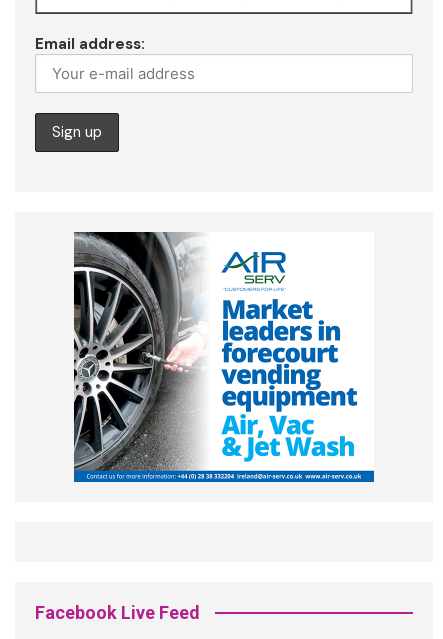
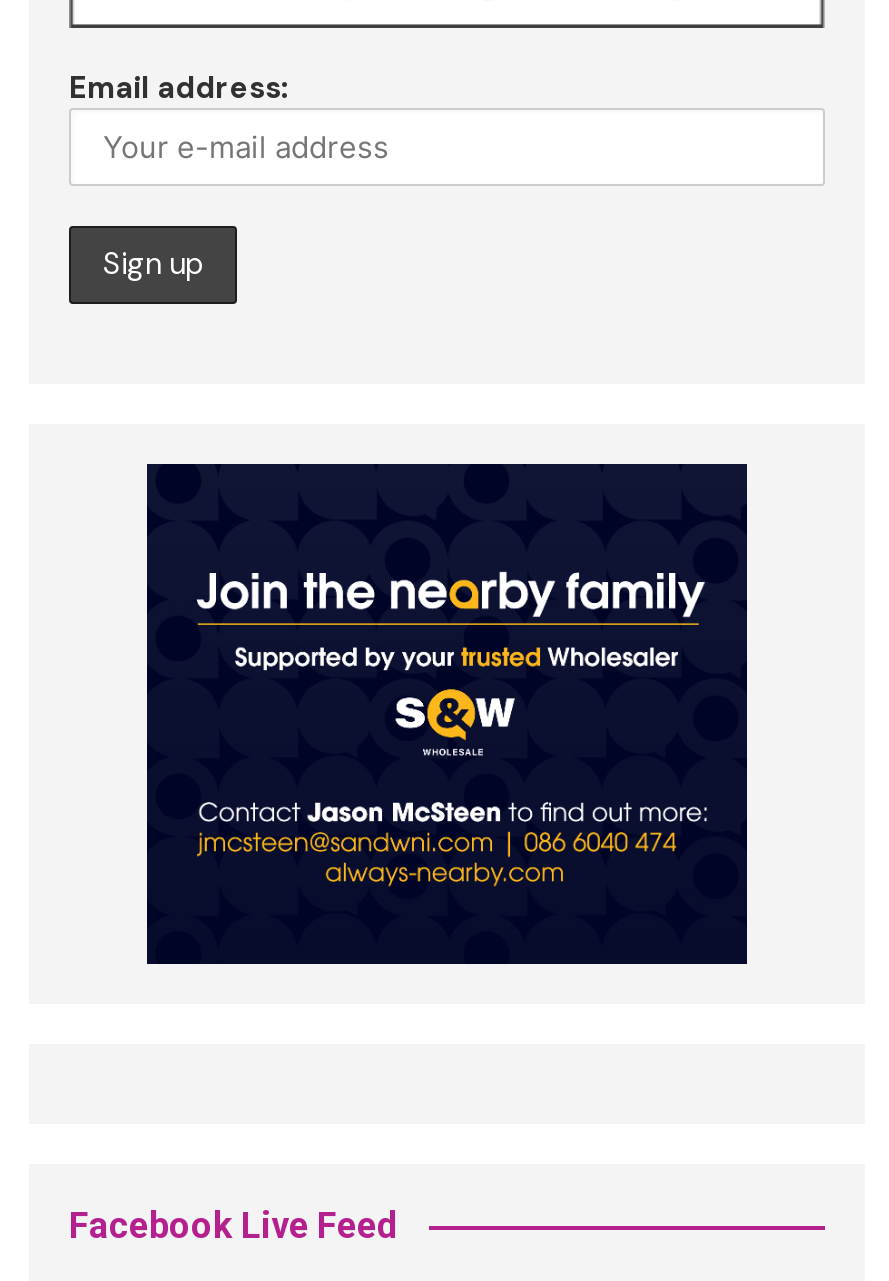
[73,232,375,483] [image] -> [145,462,749,966] [image]

